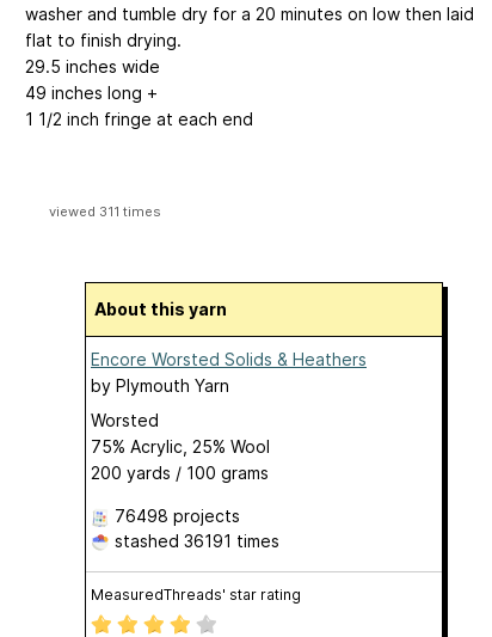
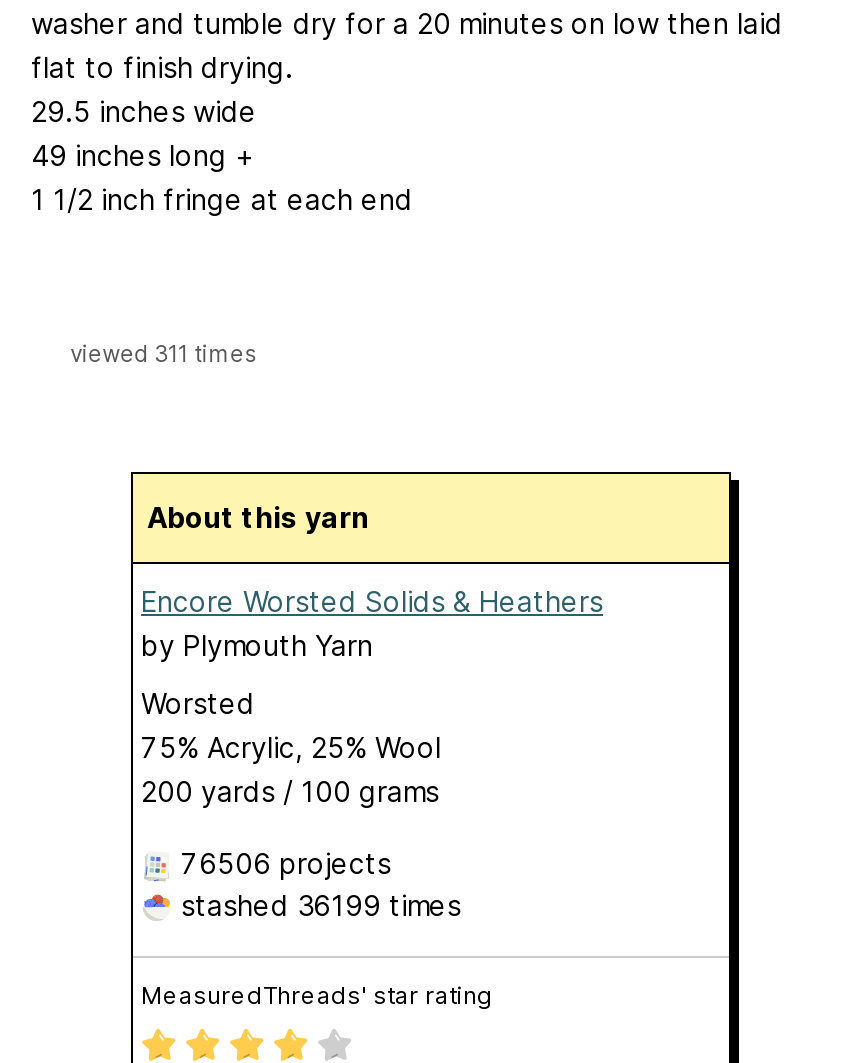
[115,506,240,526] 76498 projects -> [181,847,391,881] 76506 projects
[110,531,279,551] stashed 36191 times -> [173,889,461,923] stashed 36199 times

